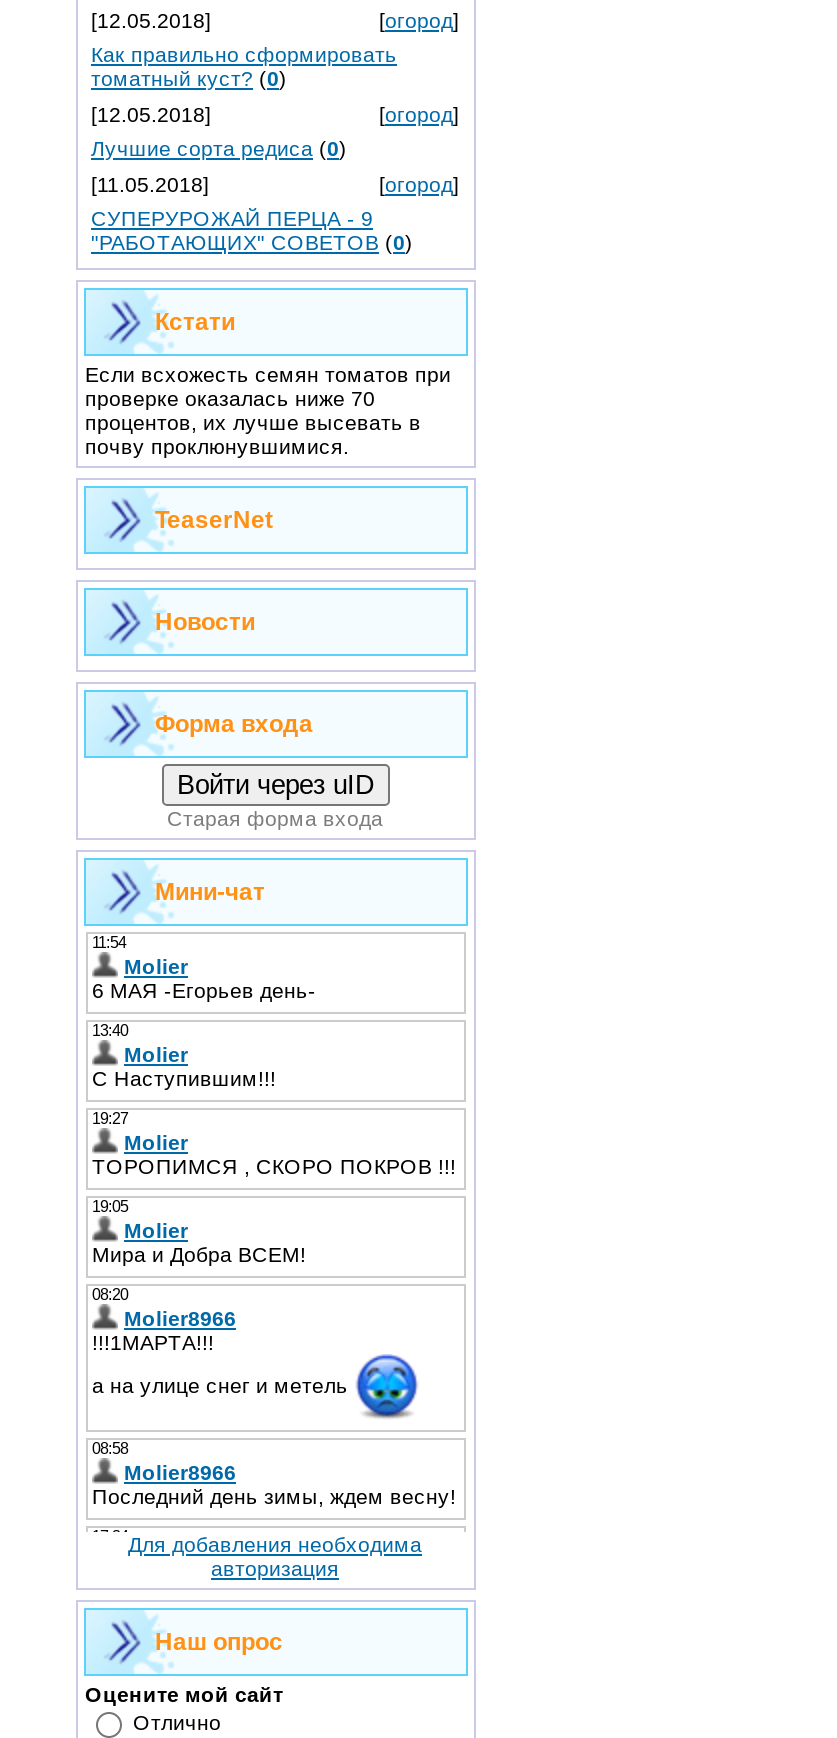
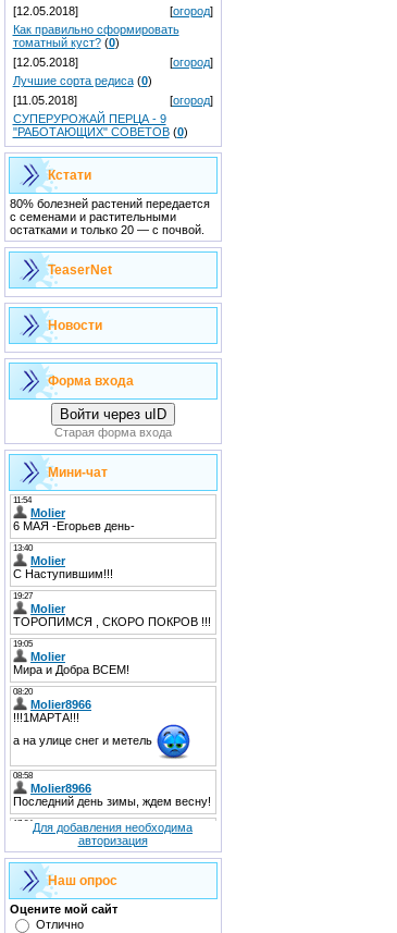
[85,362,451,458] Если всхожесть семян томатов при | проверке оказалась ниже 70 | процентов, их лучше высевать в | почву проклюнувшимися. -> [9,197,209,236] 80% болезней растений передается | с семенами и растительными | остатками и только 20 — с почвой.

